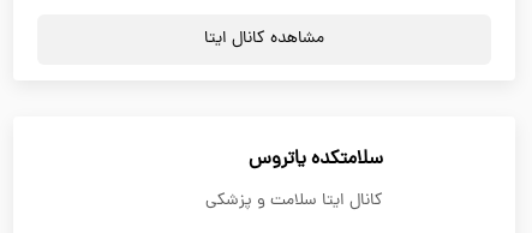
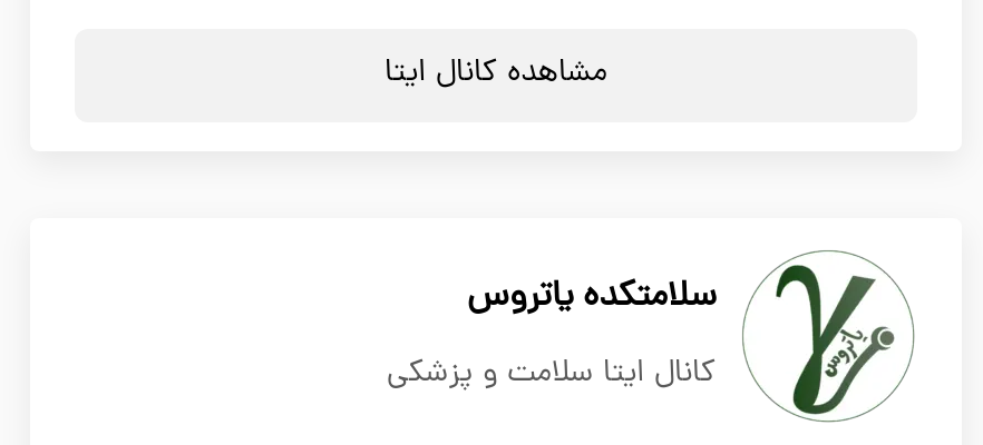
none -> [741,249,915,423] [image]

